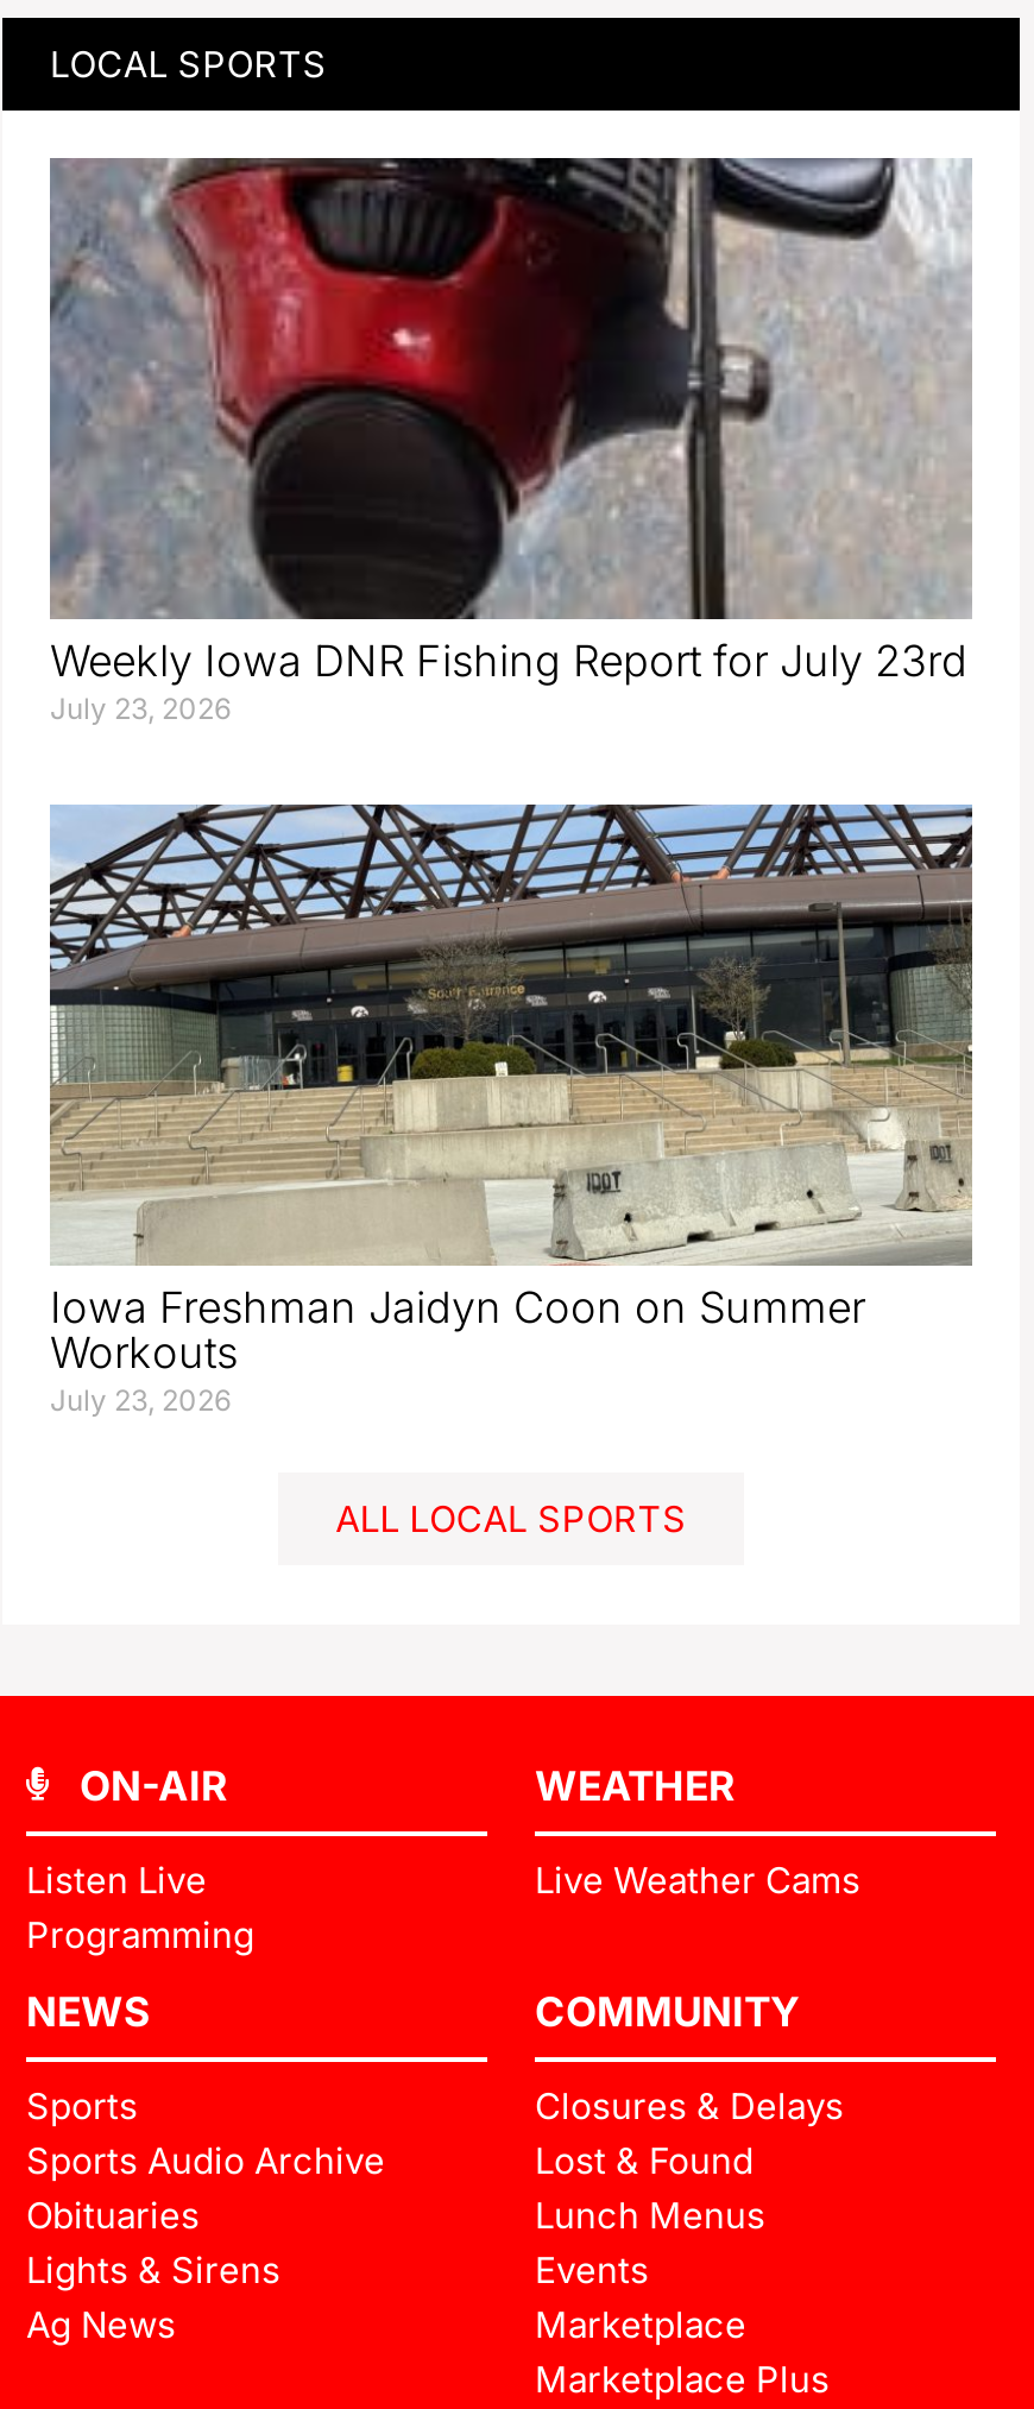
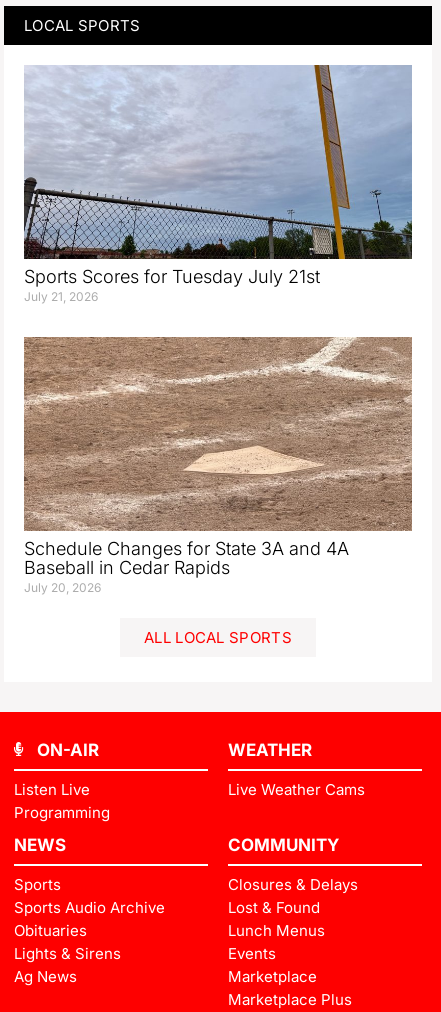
[50,156,972,726] [image] | Weekly Iowa DNR Fishing Report for July 23rd | July 23, 2026 -> [24,64,412,304] [image] | Sports Scores for Tuesday July 21st | July 21, 2026
[48,802,975,1418] [image] | Iowa Freshman Jaidyn Coon on Summer | Workouts | July 23, 2026 -> [23,336,413,595] [image] | Schedule Changes for State 3A and 4A | Baseball in Cedar Rapids | July 20, 2026

